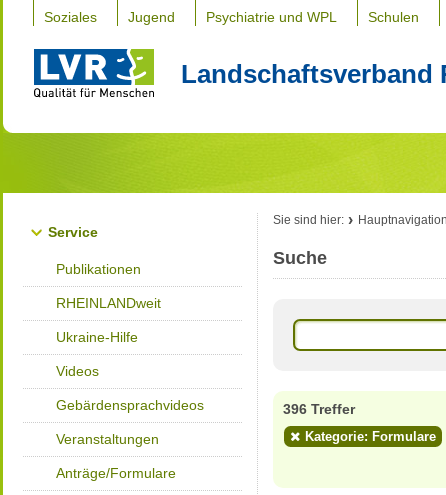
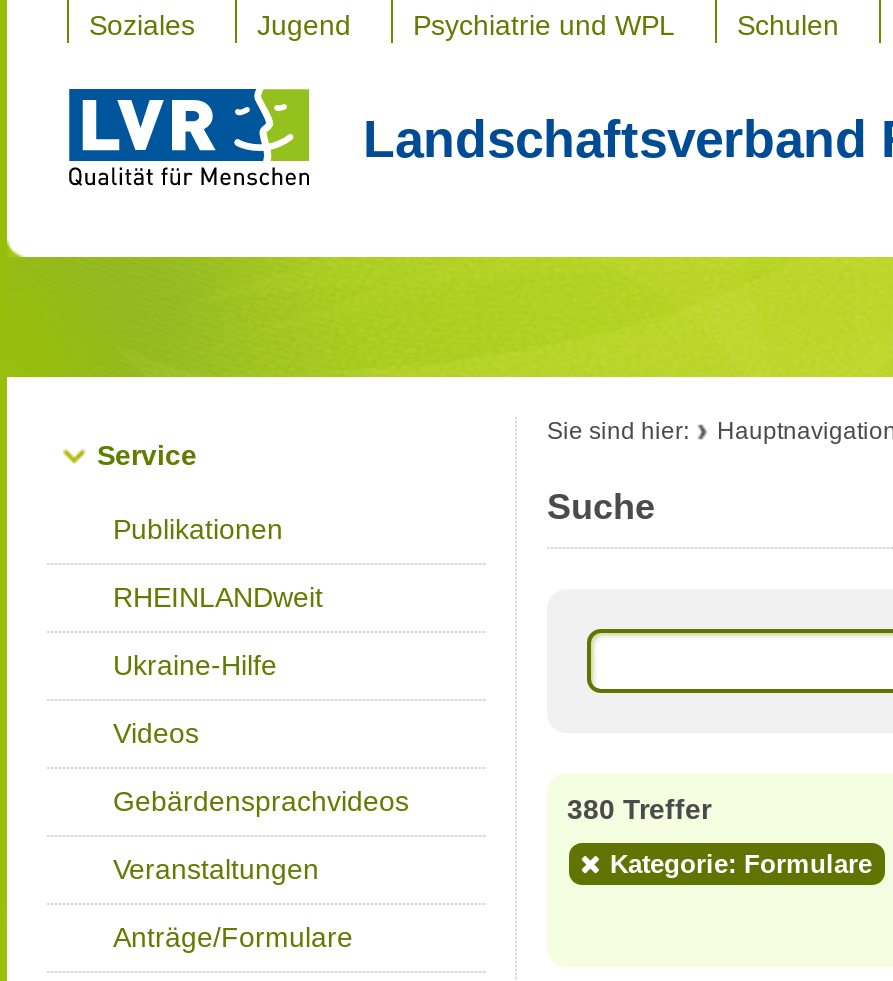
[283,401,355,417] 396 Treffer -> [567,793,711,825] 380 Treffer

